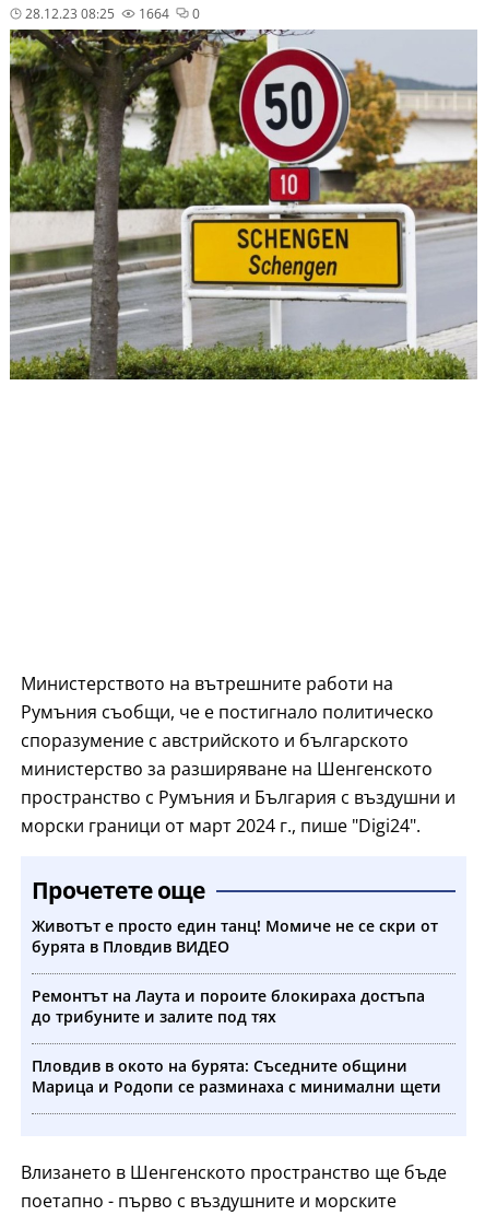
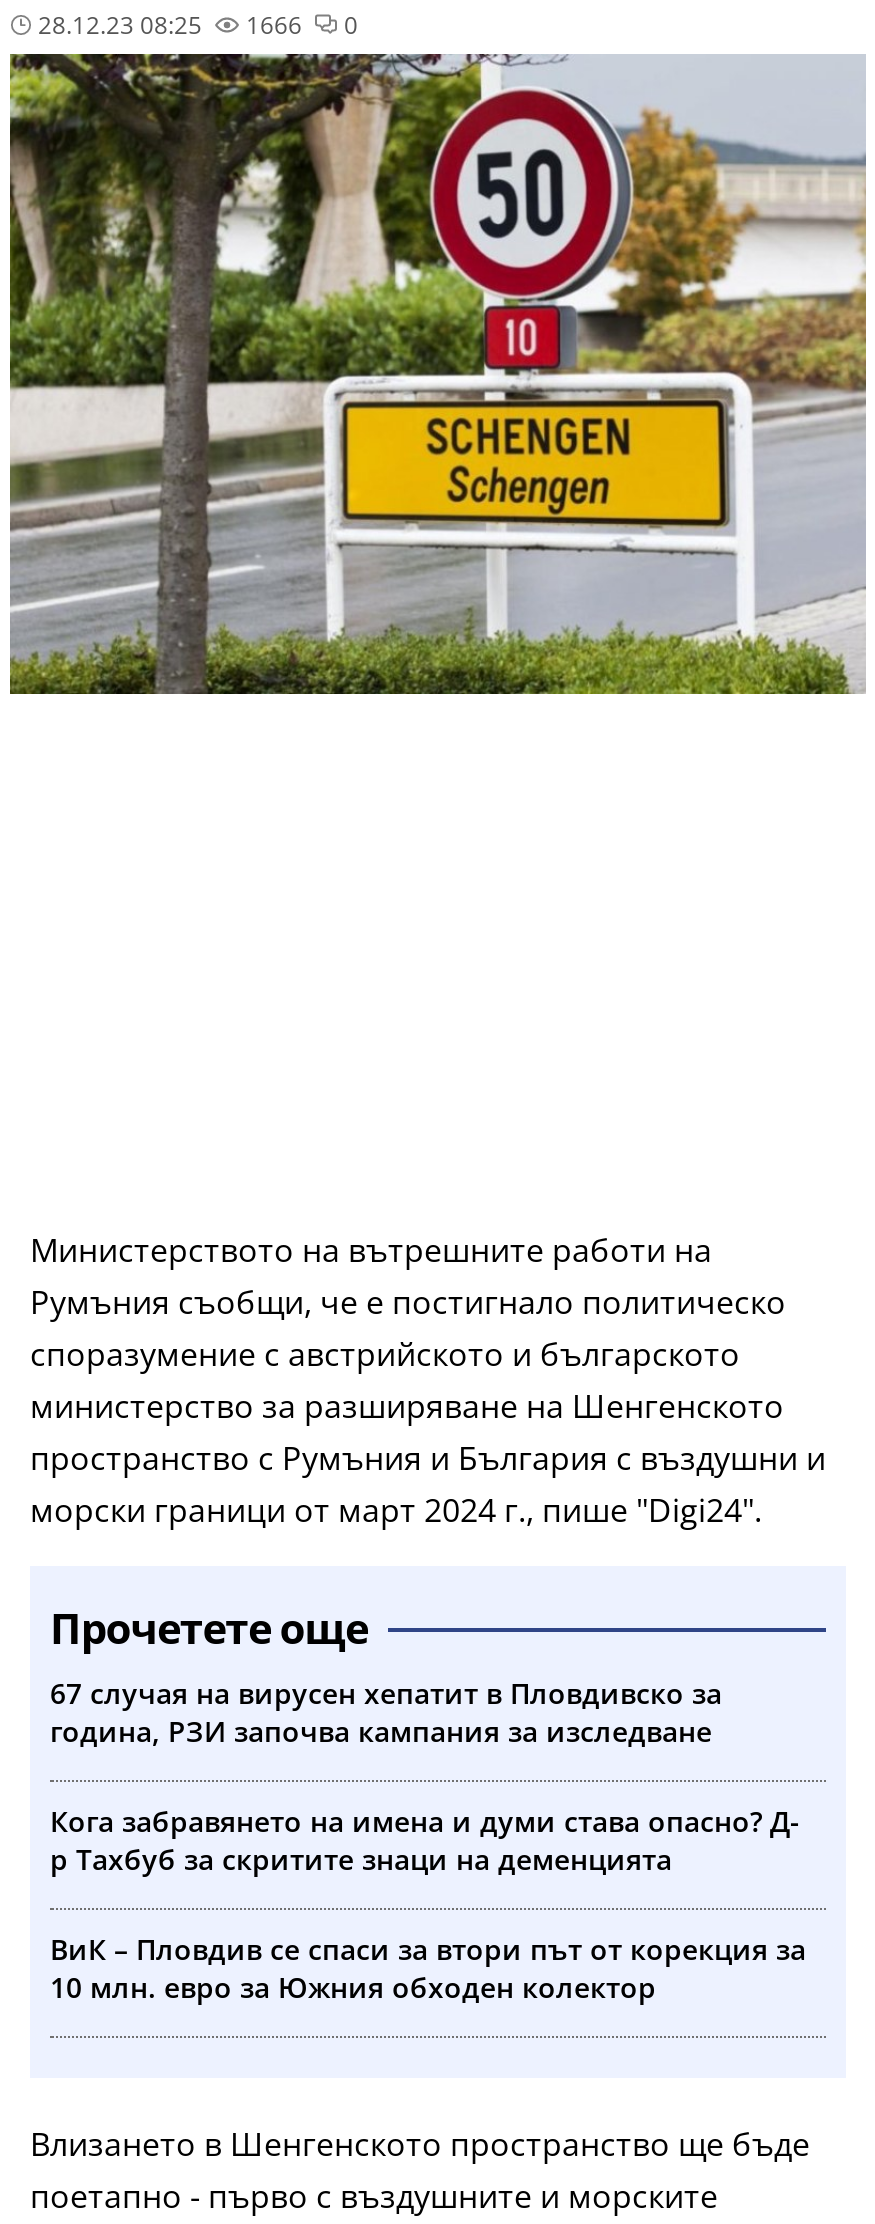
[135,4,169,23] 1664 -> [240,8,302,42] 1666
[32,916,438,957] Животът е просто един танц! Момиче не се скри от | бурята в Пловдив ВИДЕО -> [50,1675,722,1751] 67 случая на вирусен хепатит в Пловдивско за | година, РЗИ започва кампания за изследване
[32,986,425,1027] Ремонтът на Лаута и пороите блокираха достъпа | до трибуните и залите под тях -> [50,1803,800,1879] Кога забравянето на имена и думи става опасно? Д- | р Тахбуб за скритите знаци на деменцията
[32,1056,441,1097] Пловдив в окото на бурята: Съседните общини | Марица и Родопи се разминаха с минимални щети -> [50,1931,806,2007] ВиК – Пловдив се спаси за втори път от корекция за | 10 млн. евро за Южния обходен колектор

